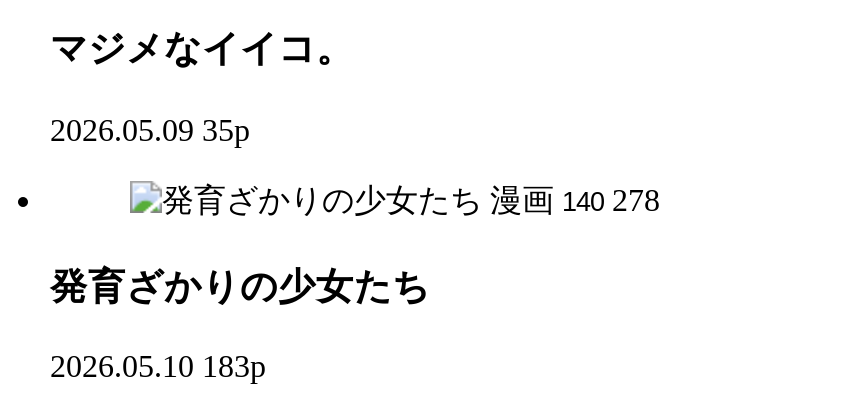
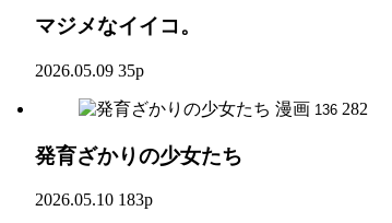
[490,183,660,217] 漫画 140 278 -> [275,99,368,118] 漫画 136 282

